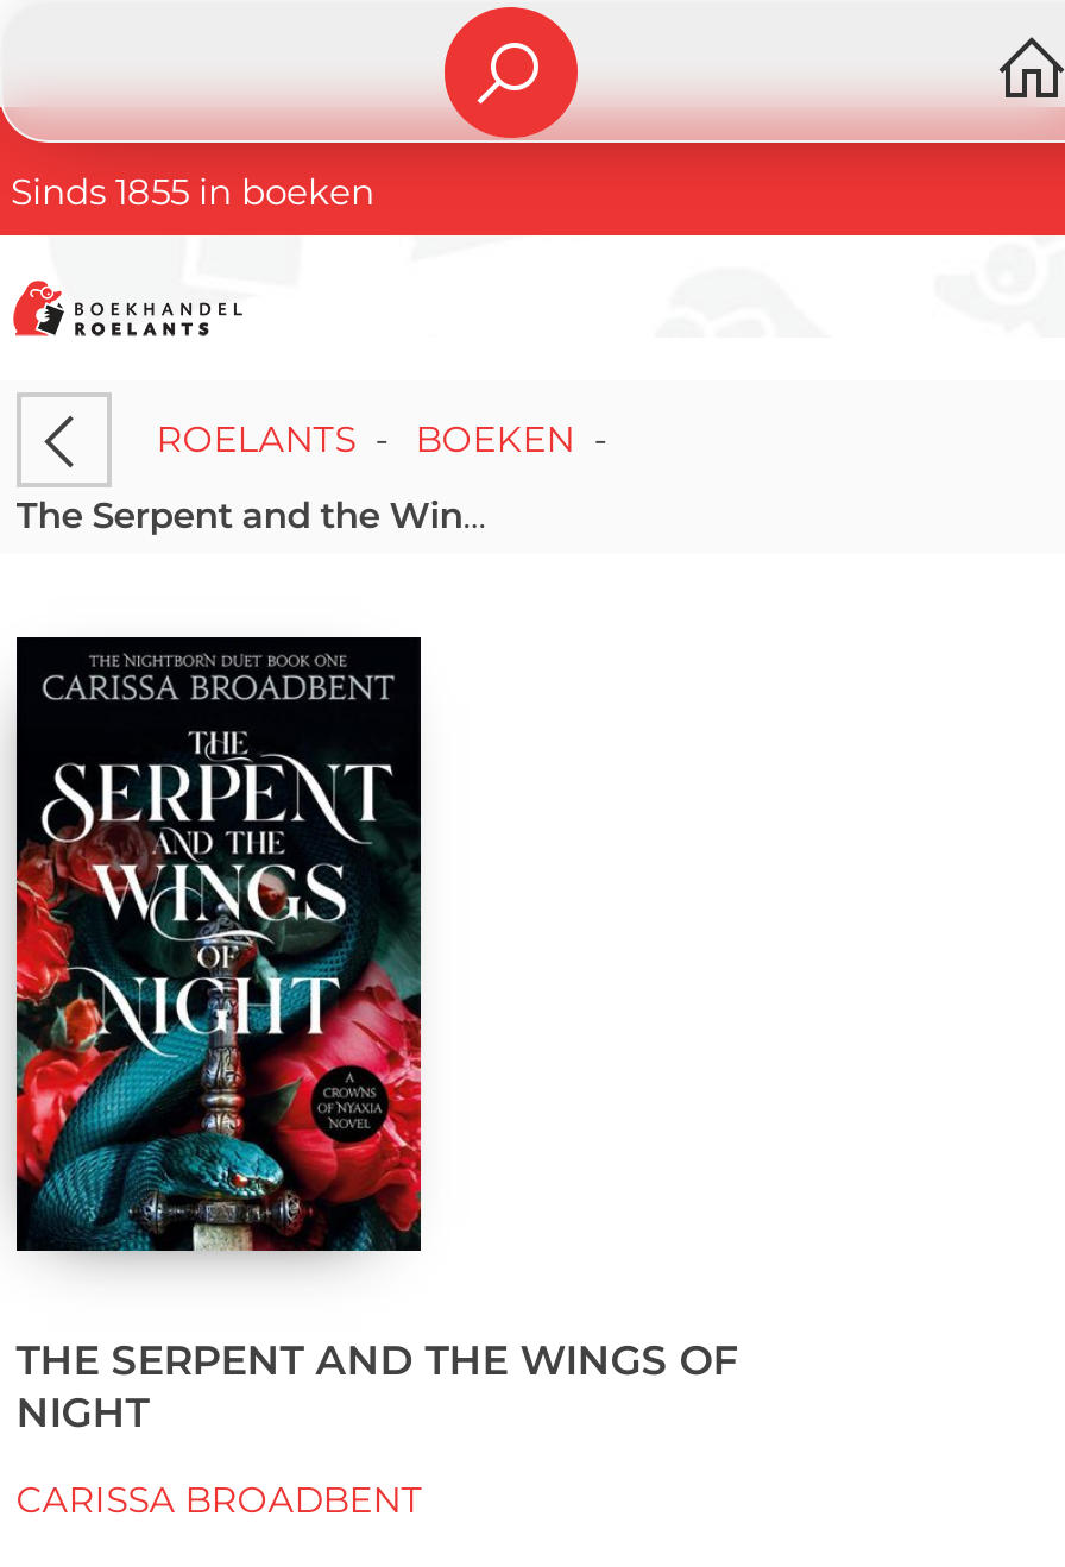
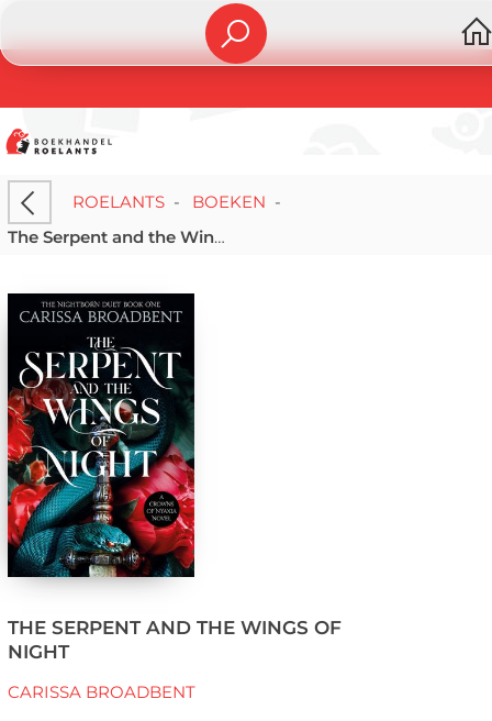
[11,169,374,214] Sinds 1855 in boeken -> none

